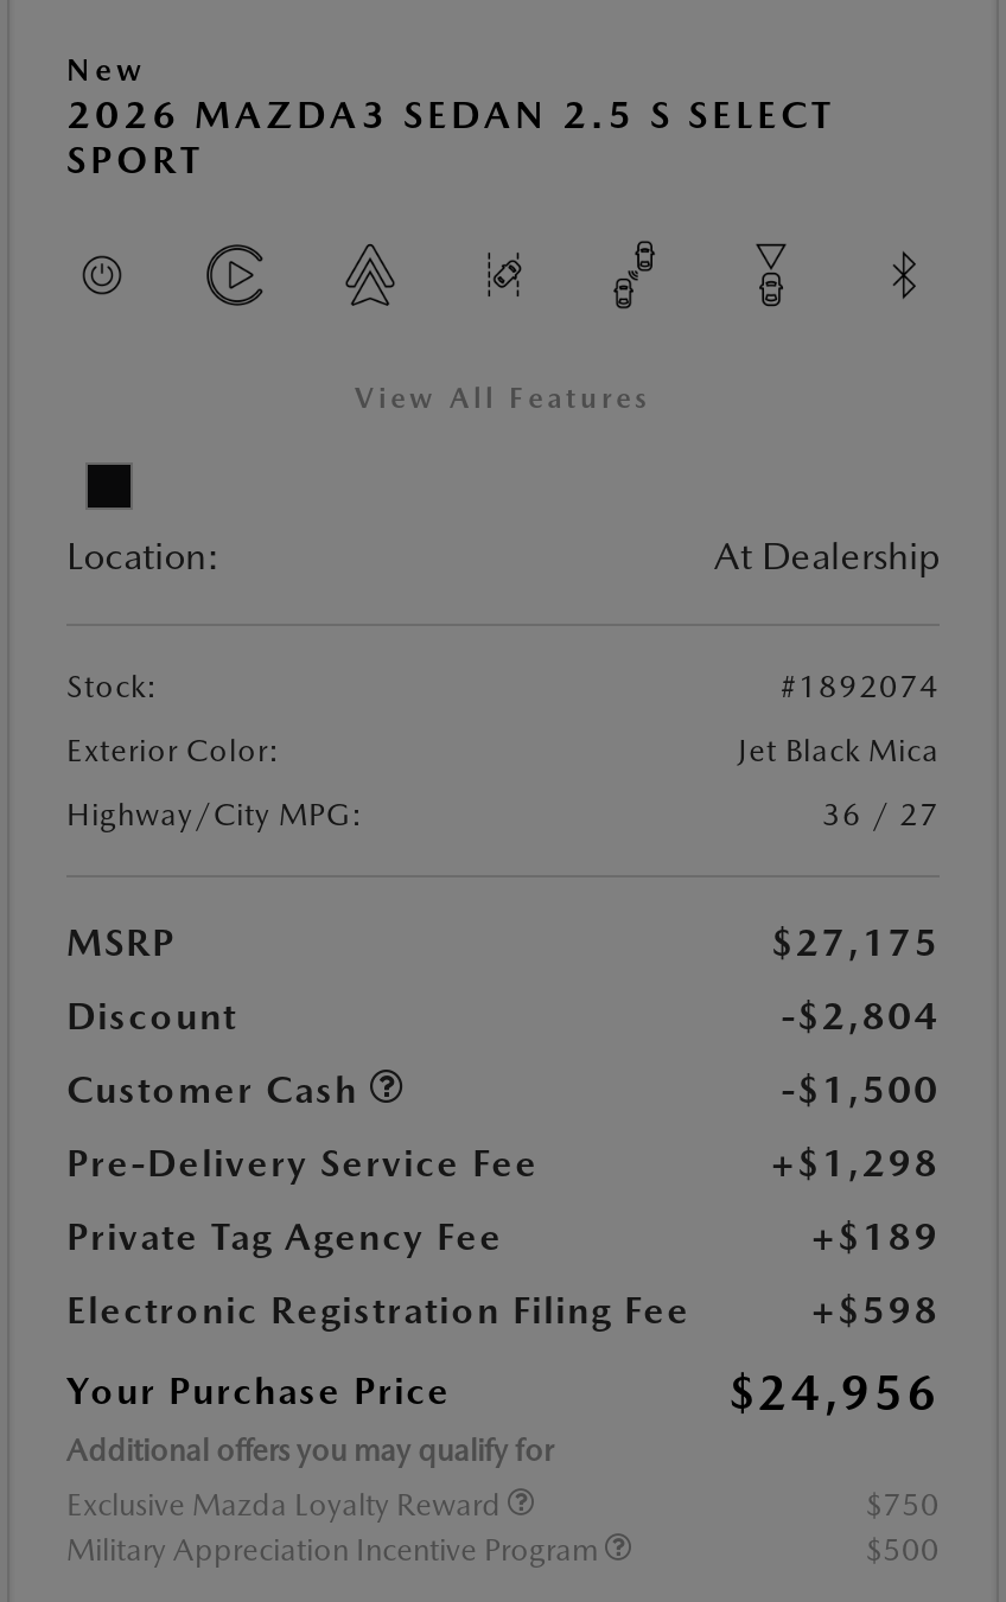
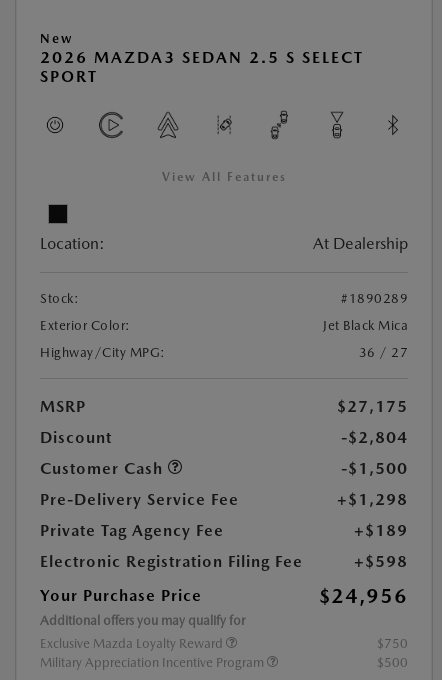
[781,669,940,705] #1892074 -> [341,291,408,306] #1890289

